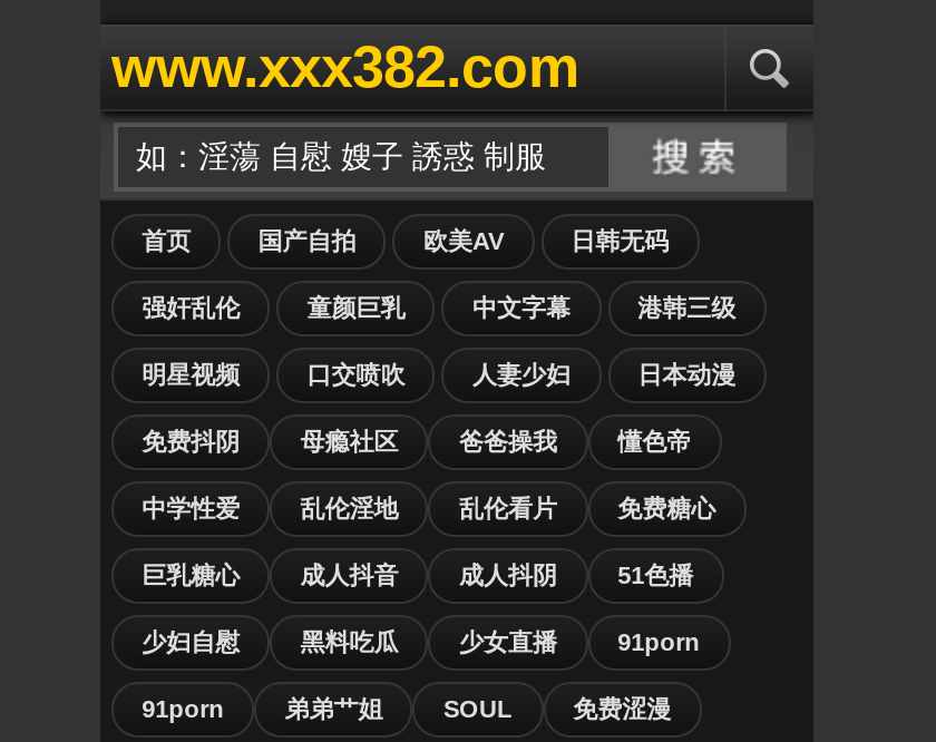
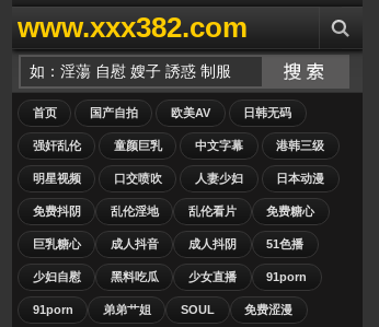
[142,428,691,521] 母瘾社区 | 爸爸操我 | 懂色帝 | 中学性爱 -> none

